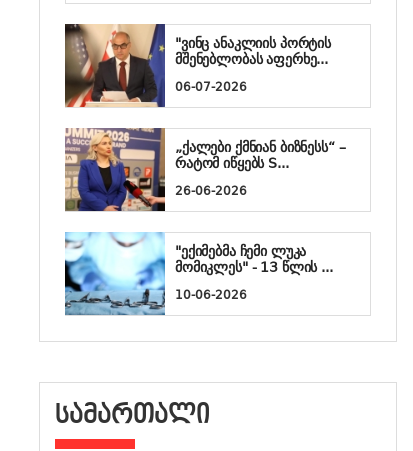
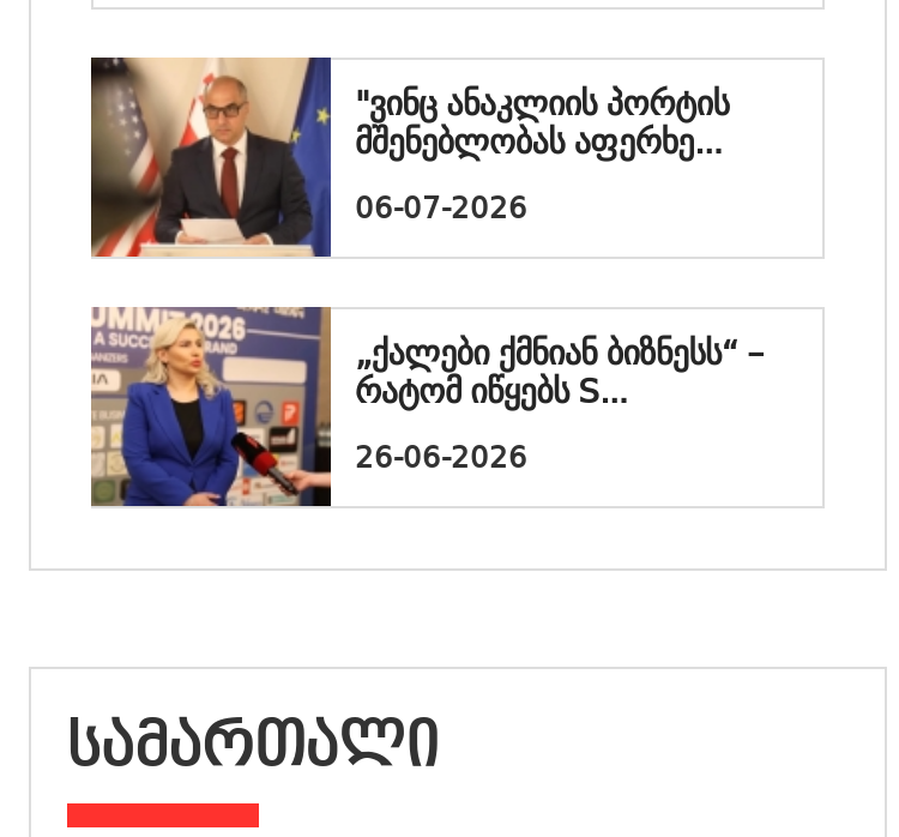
[64,232,333,316] [image] | "ექიმებმა ჩემი ლუკა | მომიკლეს" - 13 წლის ... | 10-06-2026 -> none

